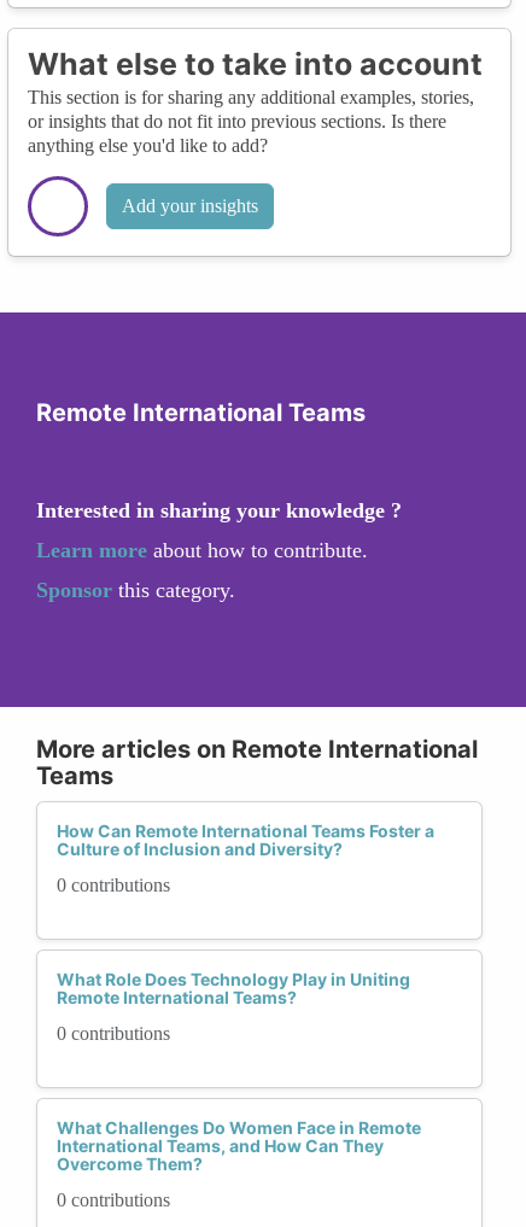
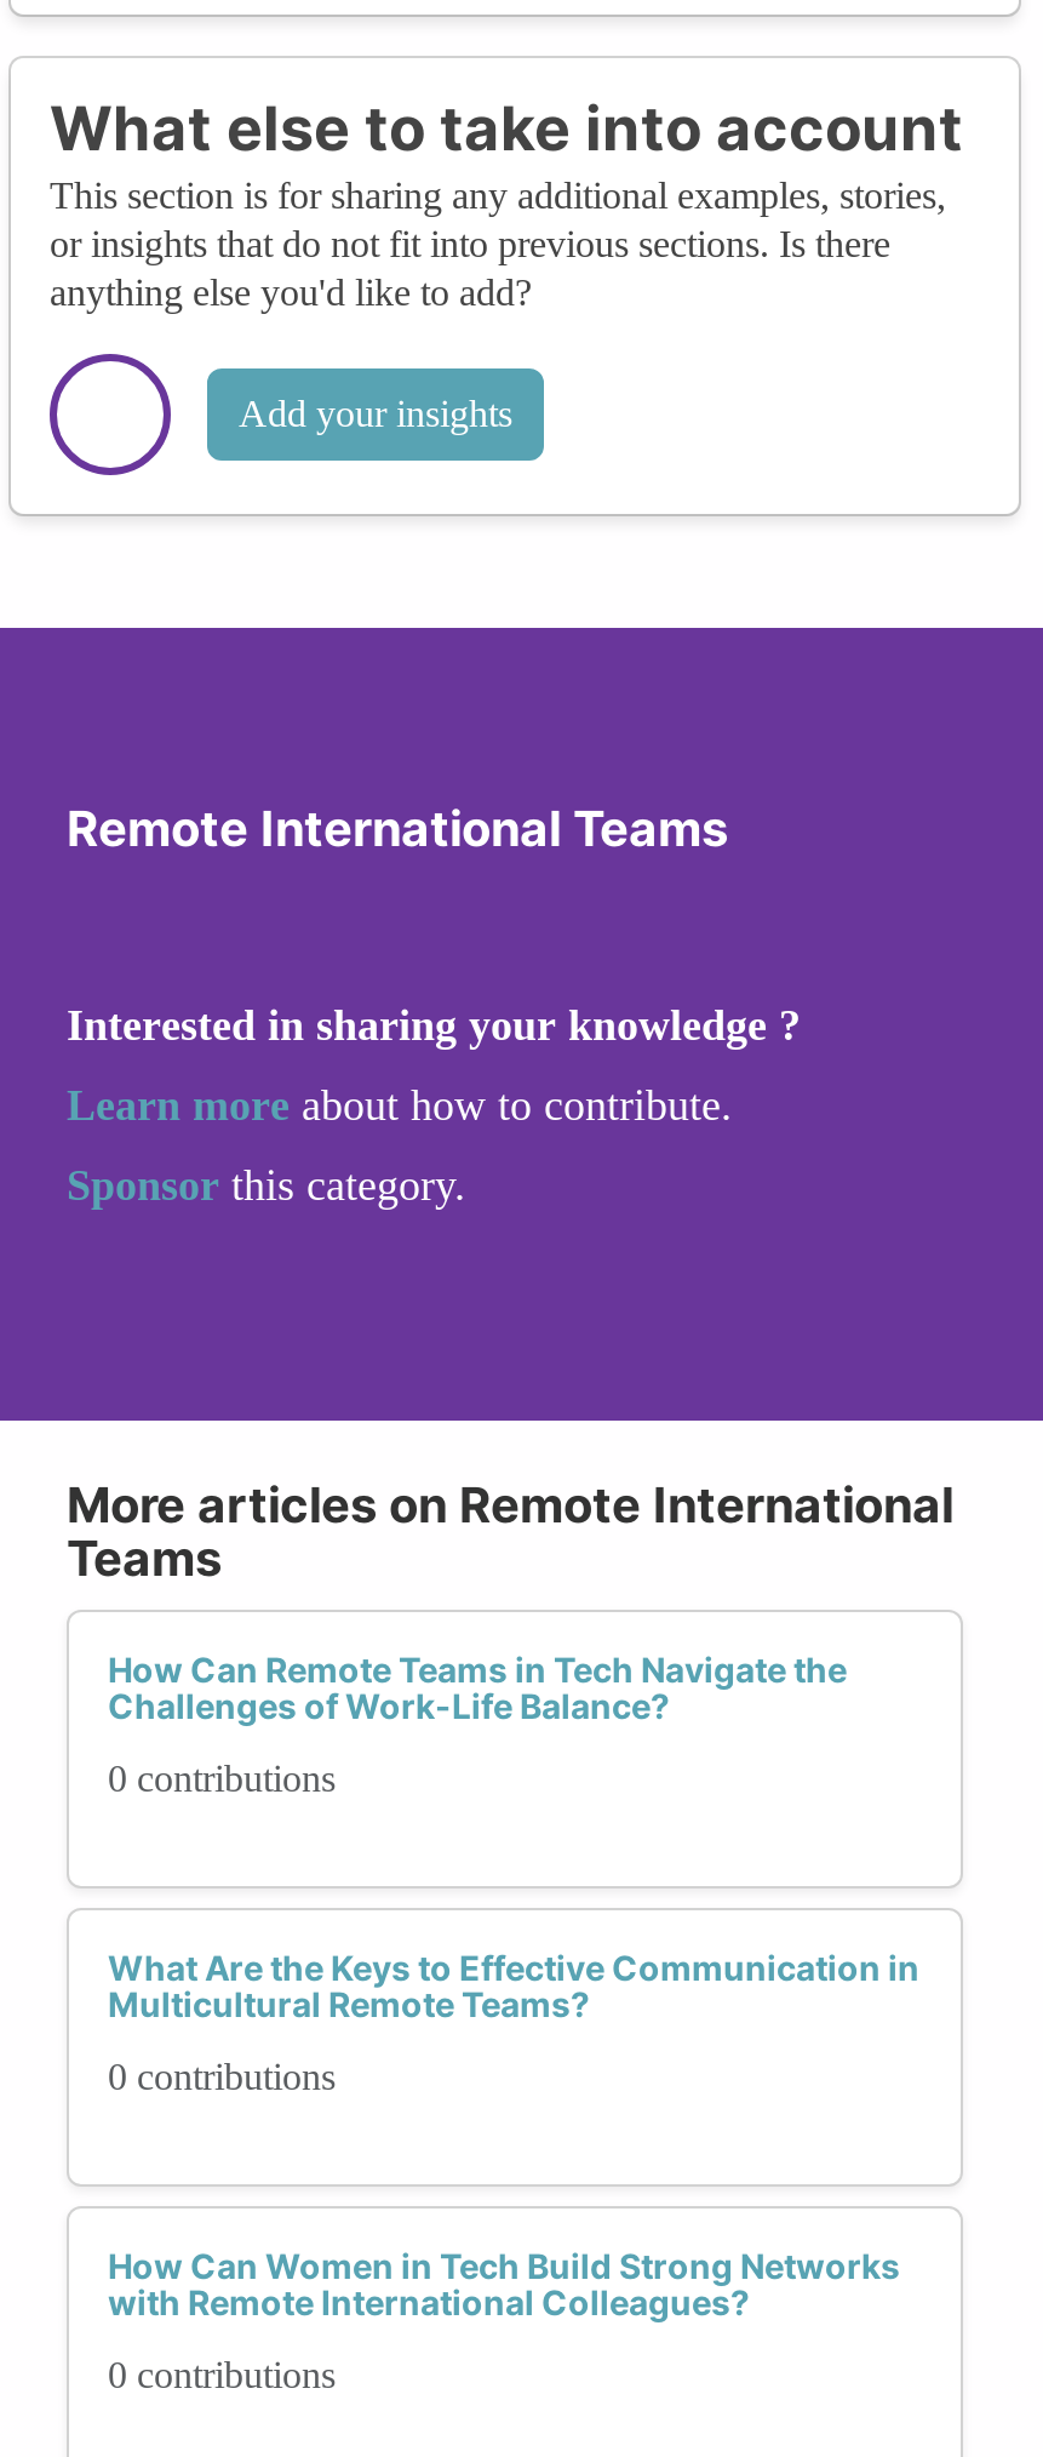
[57,820,434,859] How Can Remote International Teams Foster a | Culture of Inclusion and Diversity? -> [108,1649,847,1726] How Can Remote Teams in Tech Navigate the | Challenges of Work-Life Balance?
[57,969,410,1007] What Role Does Technology Play in Uniting | Remote International Teams? -> [108,1947,919,2024] What Are the Keys to Effective Communication in | Multicultural Remote Teams?
[57,1117,421,1174] What Challenges Do Women Face in Remote | International Teams, and How Can They | Overcome Them? -> [108,2245,900,2322] How Can Women in Tech Build Strong Networks | with Remote International Colleagues?

